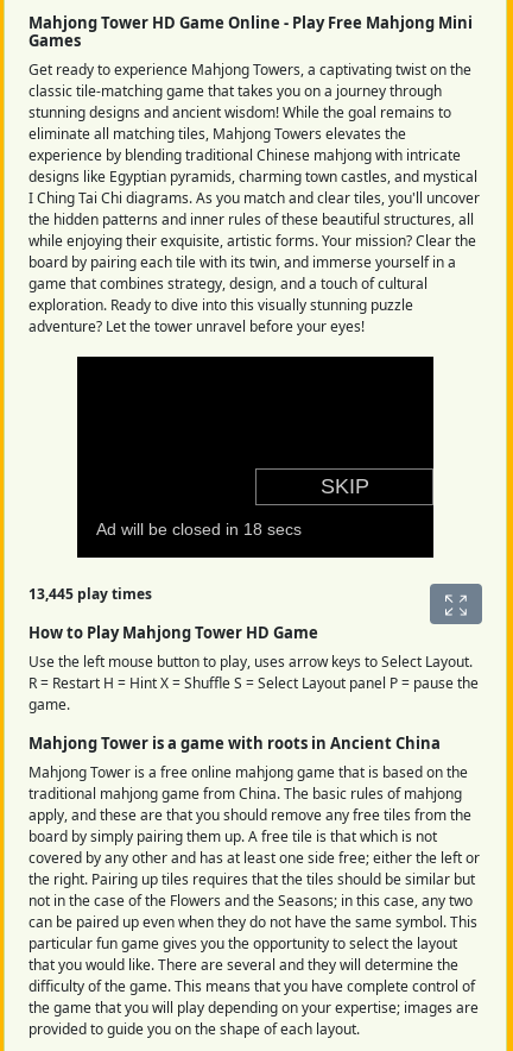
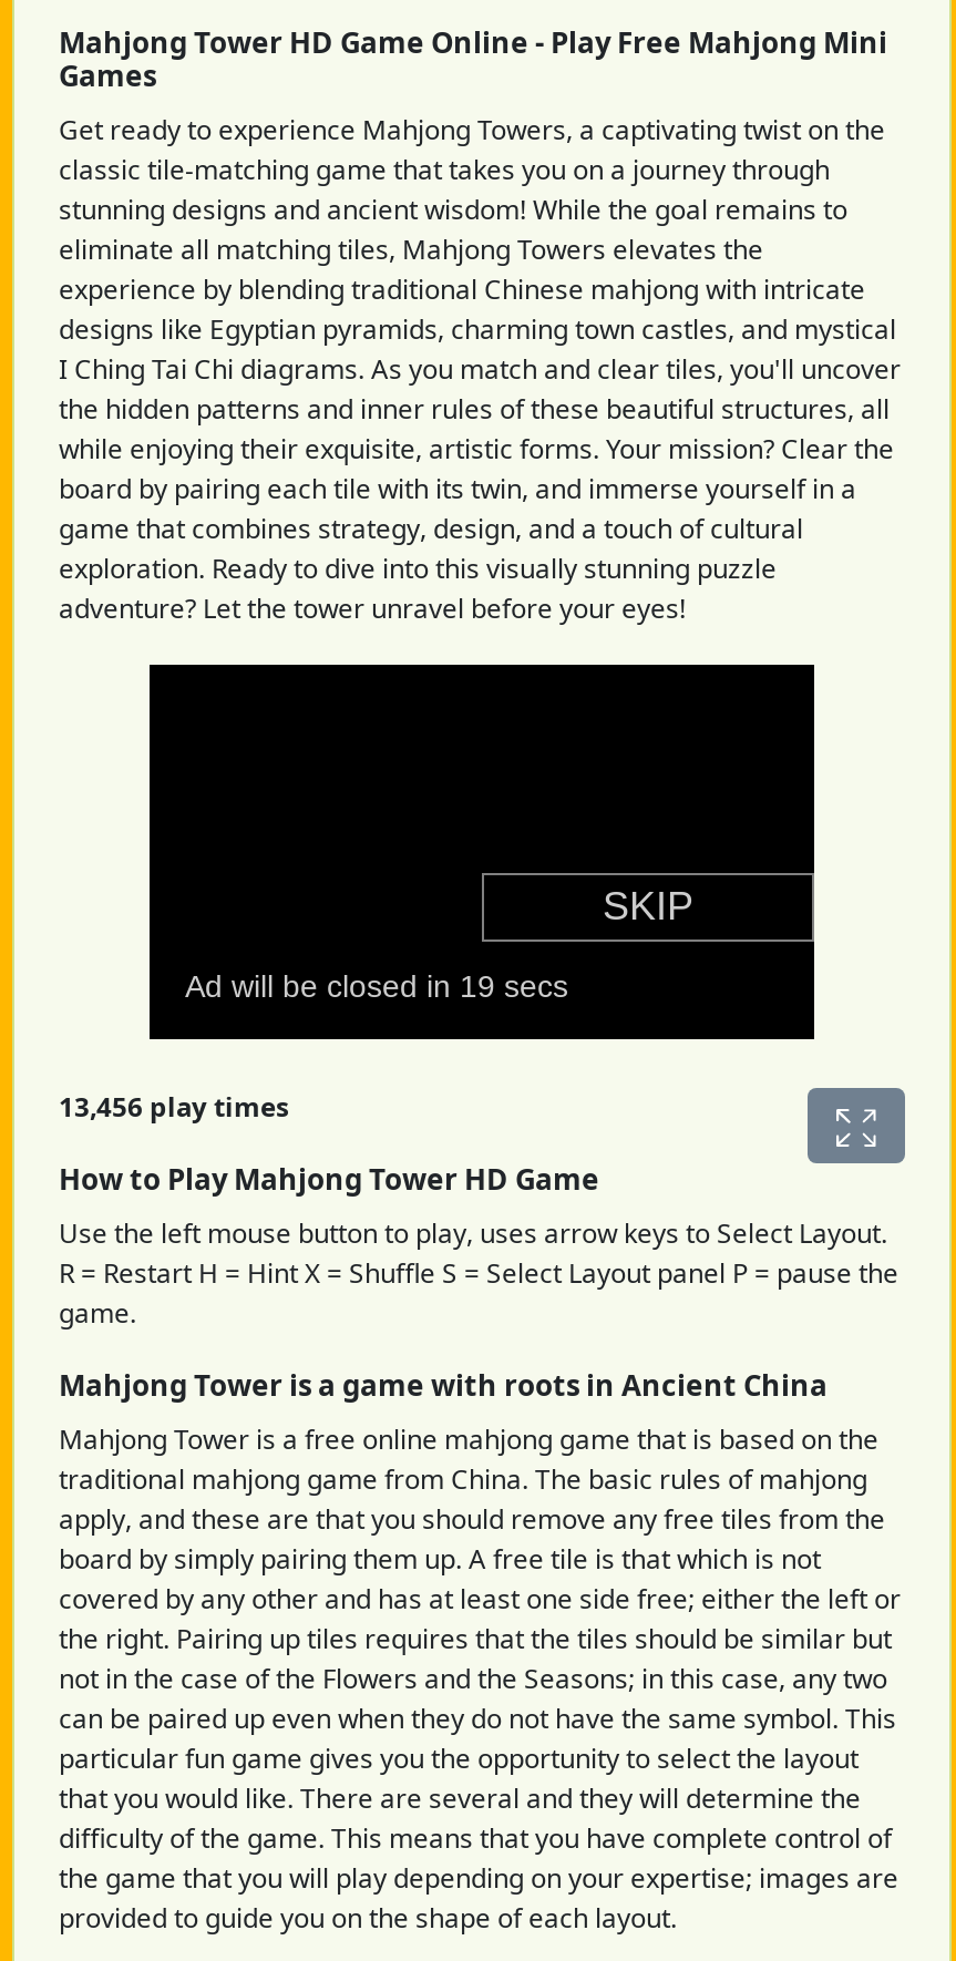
[28,584,152,604] 13,445 play times -> [59,1088,289,1126] 13,456 play times

